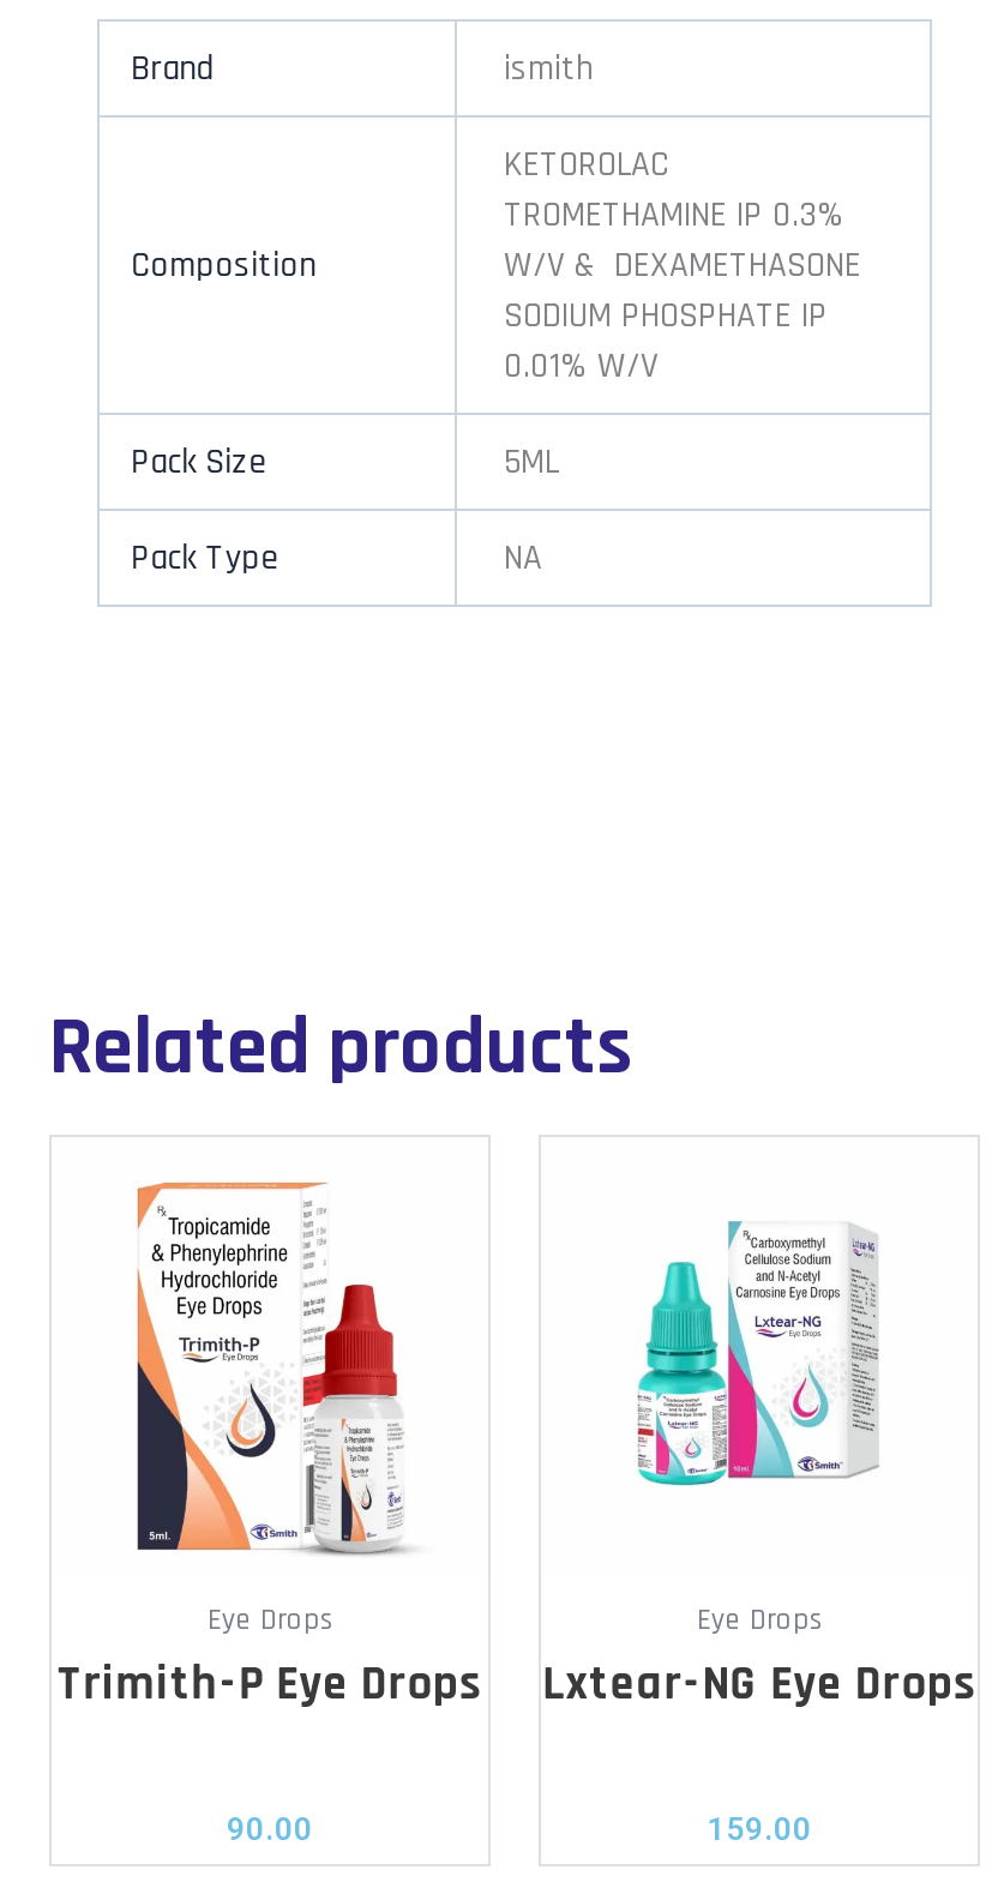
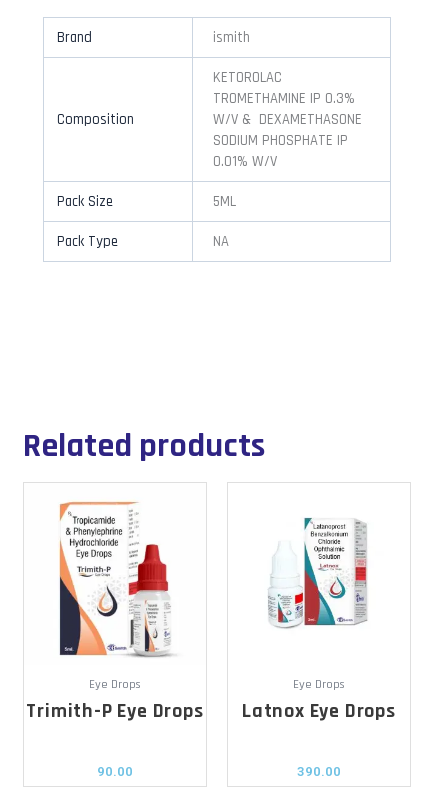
[637,1221,879,1487] [image] -> [269,518,368,629] [image]
[542,1652,977,1714] Lxtear-NG Eye Drops -> [242,697,396,723] Latnox Eye Drops
[707,1810,812,1846] 159.00 -> [297,763,341,778] 390.00

